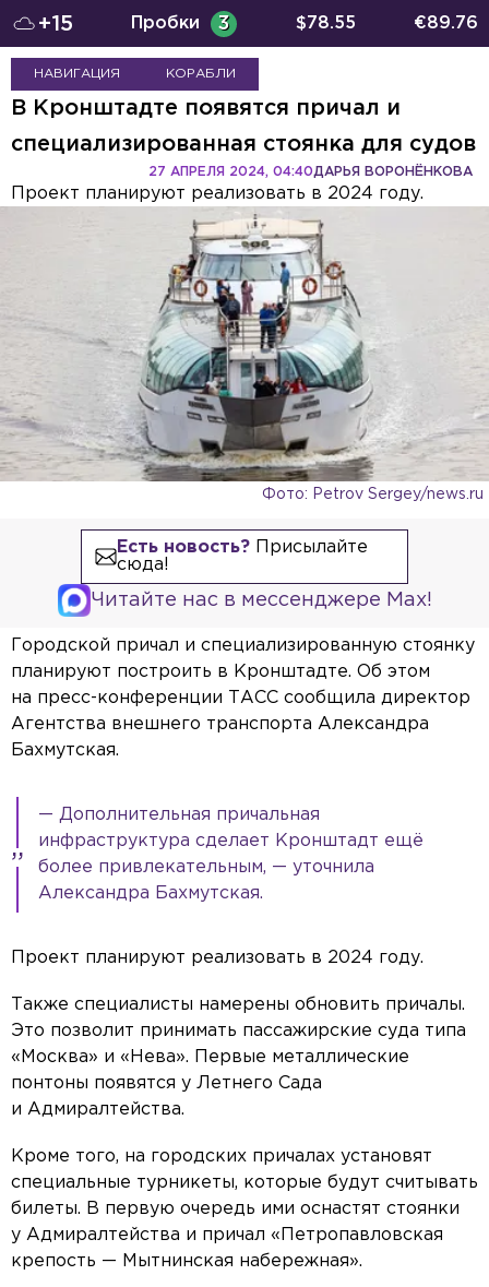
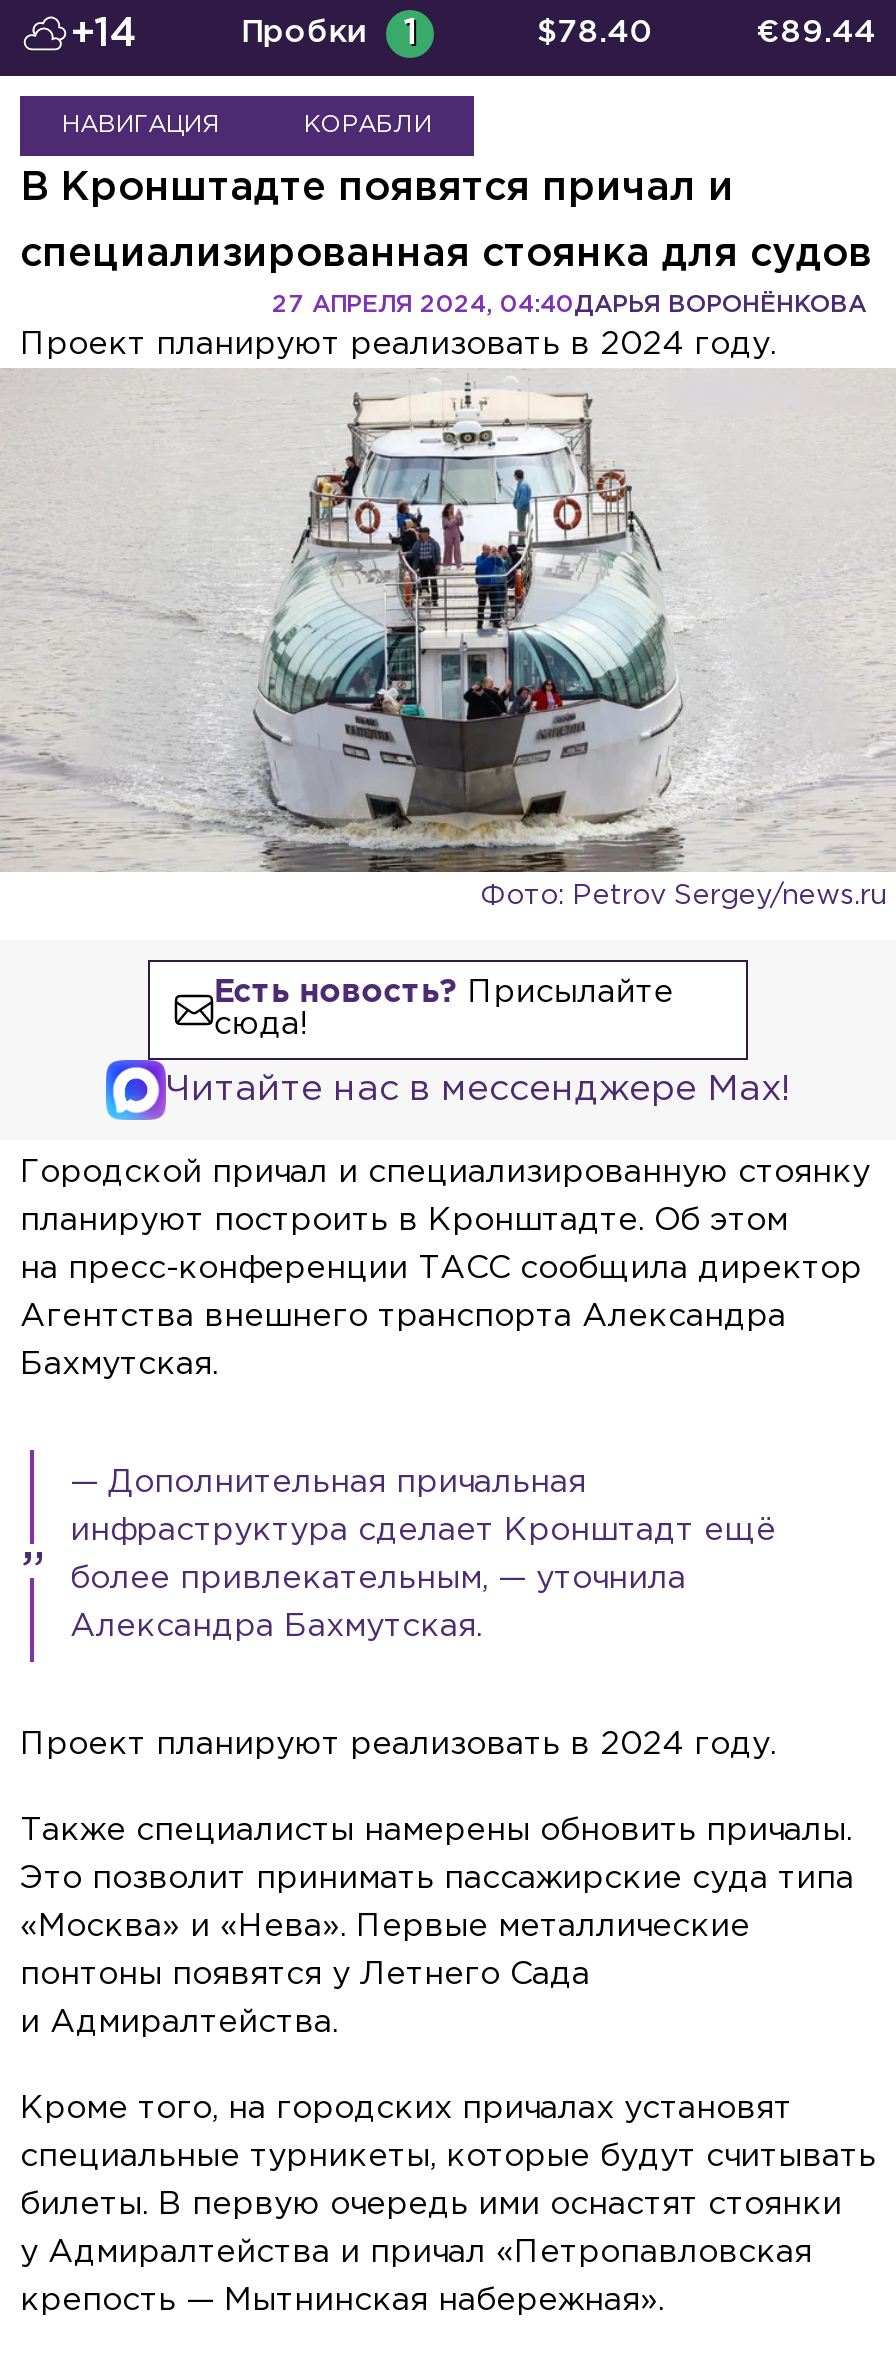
[38,14,73,34] +15 -> [70,16,138,52] +14
[131,15,230,33] Пробки 3 -> [241,18,418,50] Пробки 1
[295,15,356,32] $78.55 -> [537,18,653,48] $78.40
[414,15,478,32] €89.76 -> [756,18,876,48] €89.44

